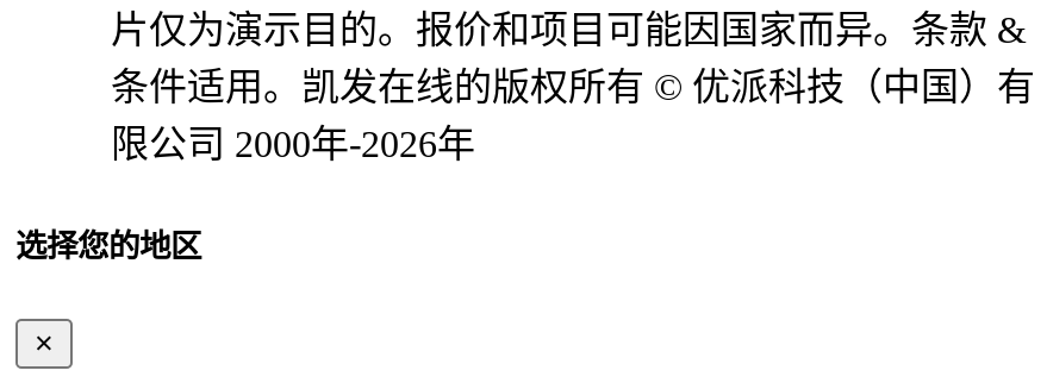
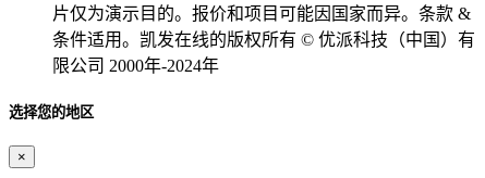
[111,123,475,164] 限公司 2000年-2026年 -> [52,56,219,75] 限公司 2000年-2024年

